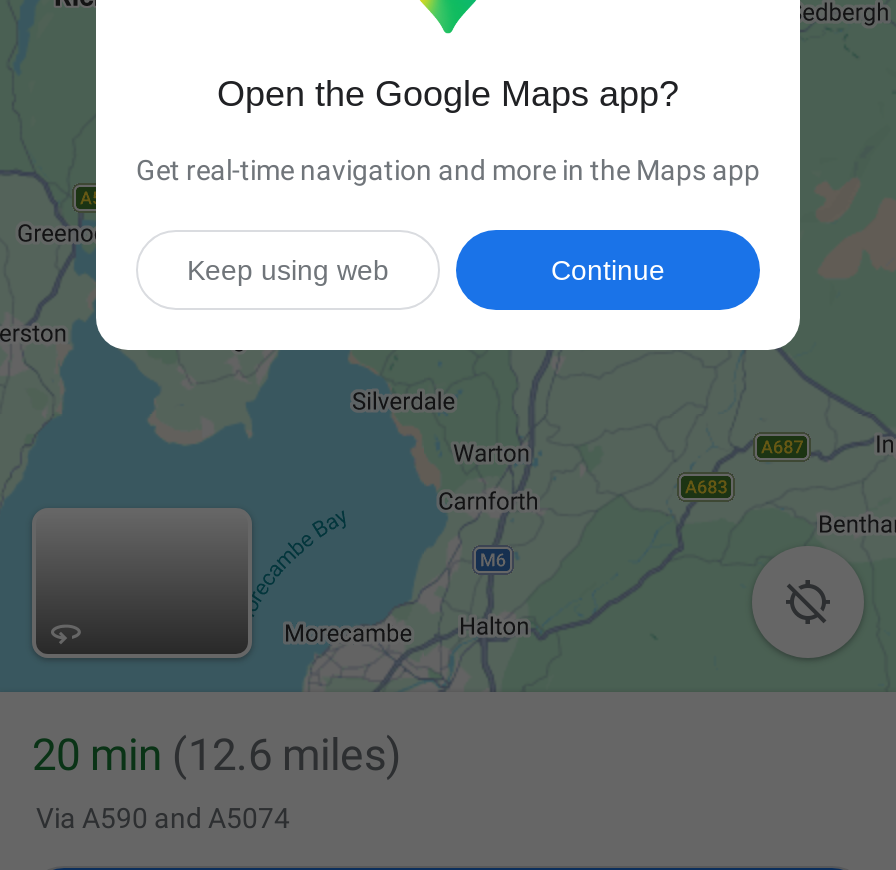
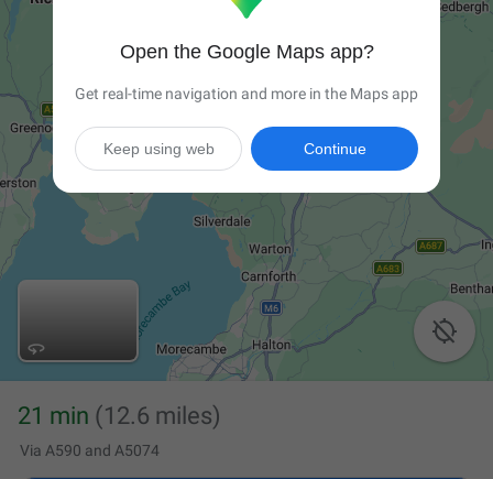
[32,730,402,780] 20 min (12.6 miles) -> [18,402,221,429] 21 min (12.6 miles)

